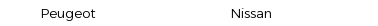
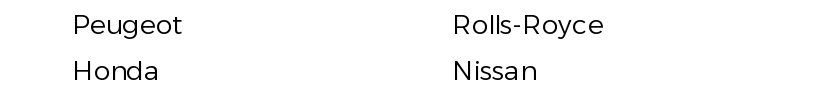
none -> [72,9,604,87] Rolls-Royce | Honda

